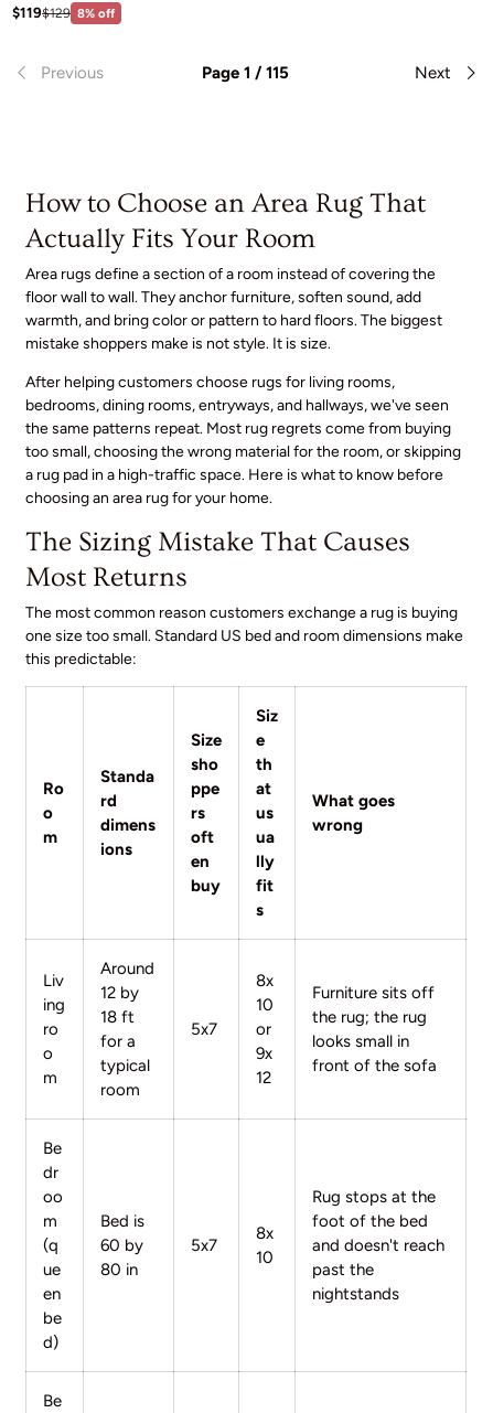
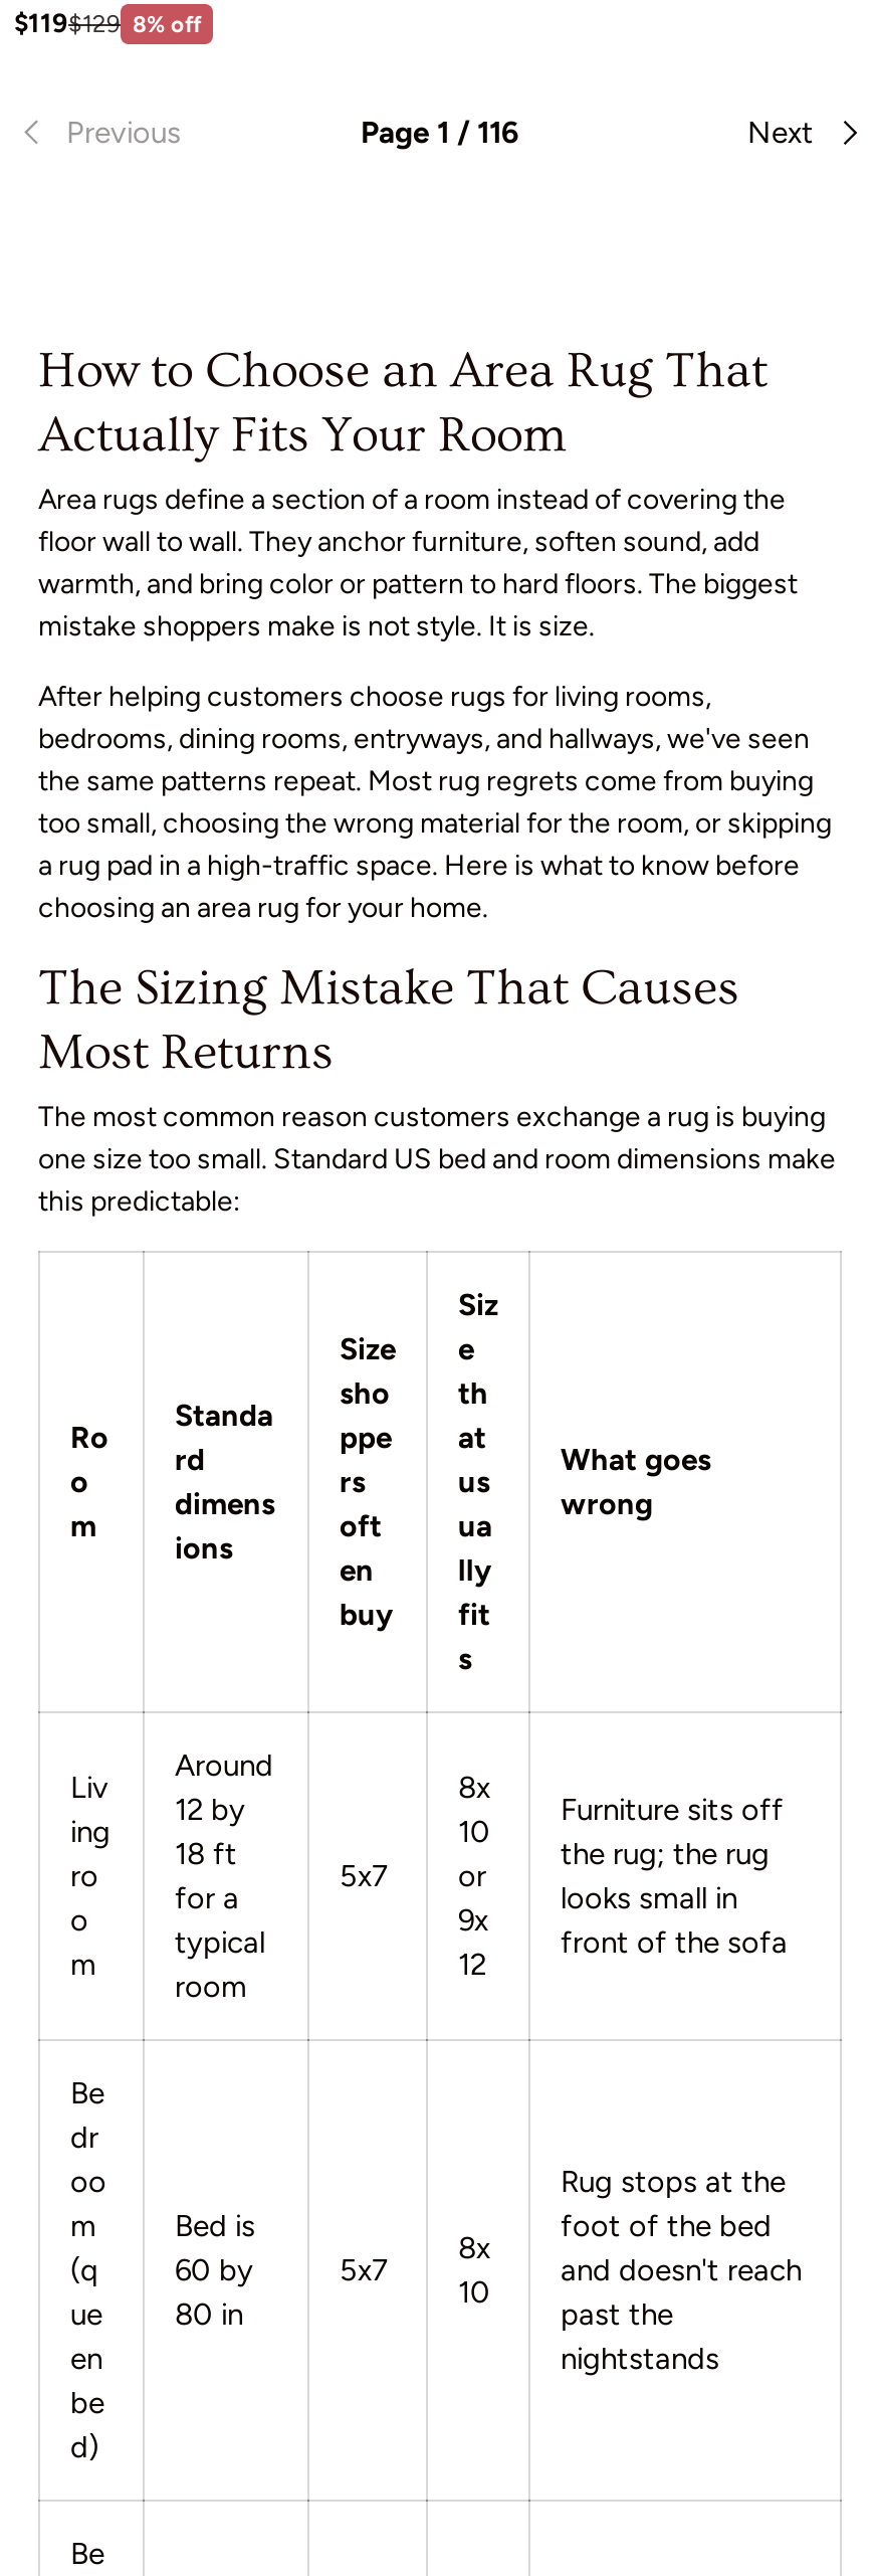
[202,63,290,83] Page 1 / 115 -> [361,116,519,152] Page 1 / 116

